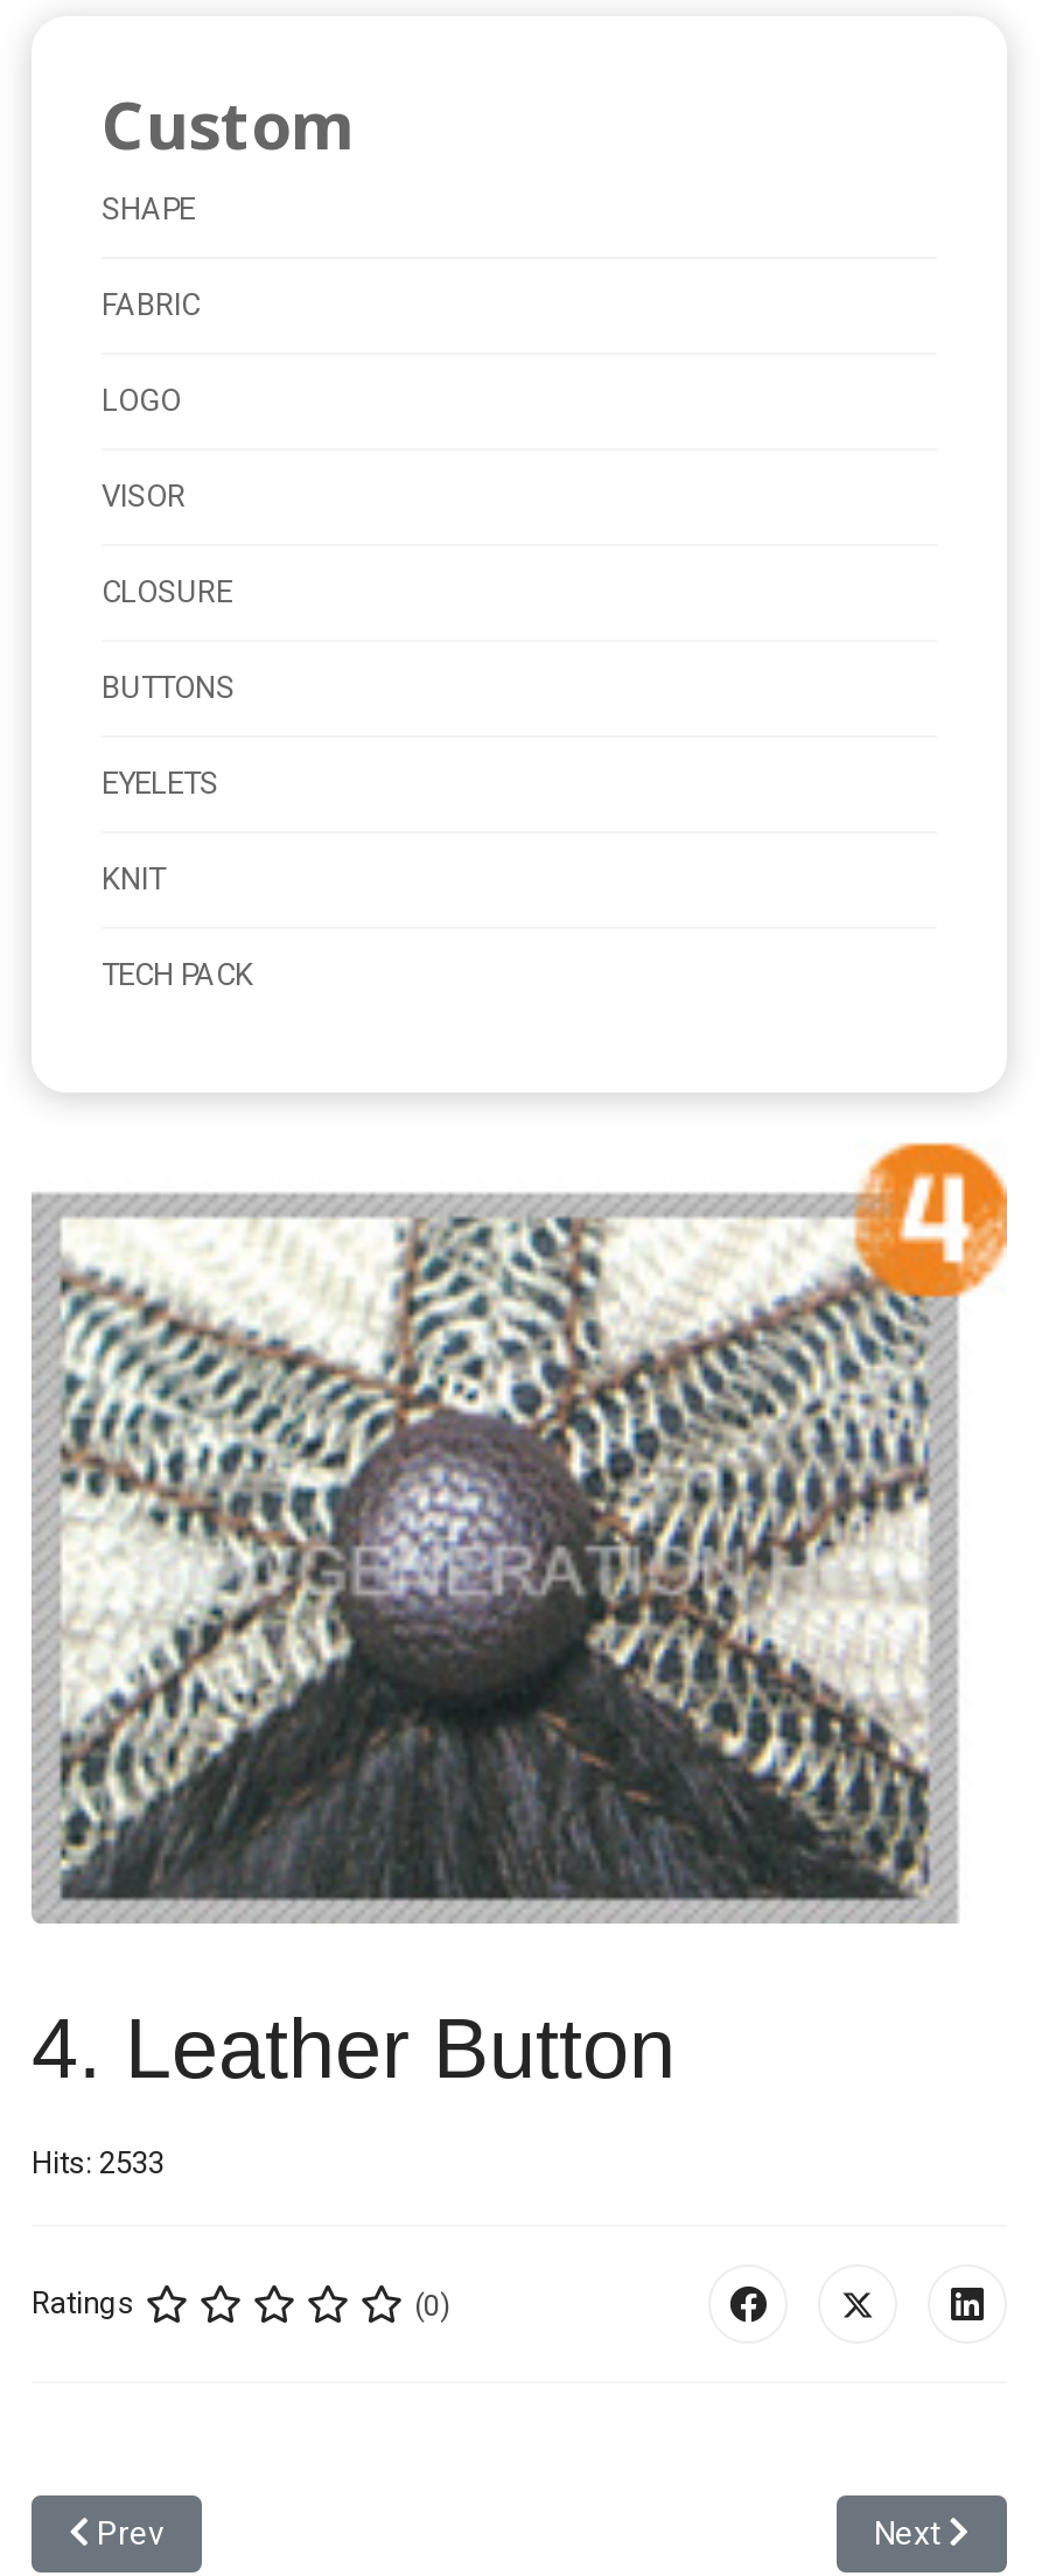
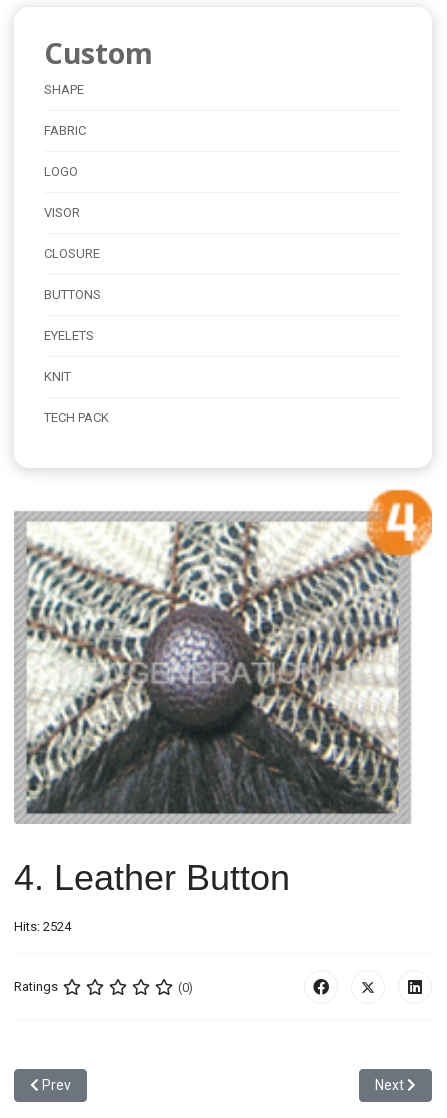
[32,2146,165,2181] Hits: 2533 -> [14,919,71,934] Hits: 2524

